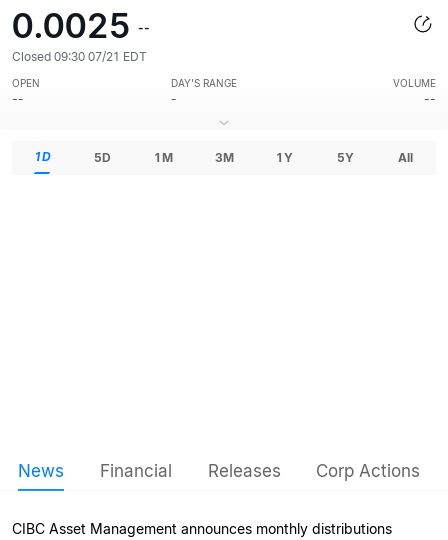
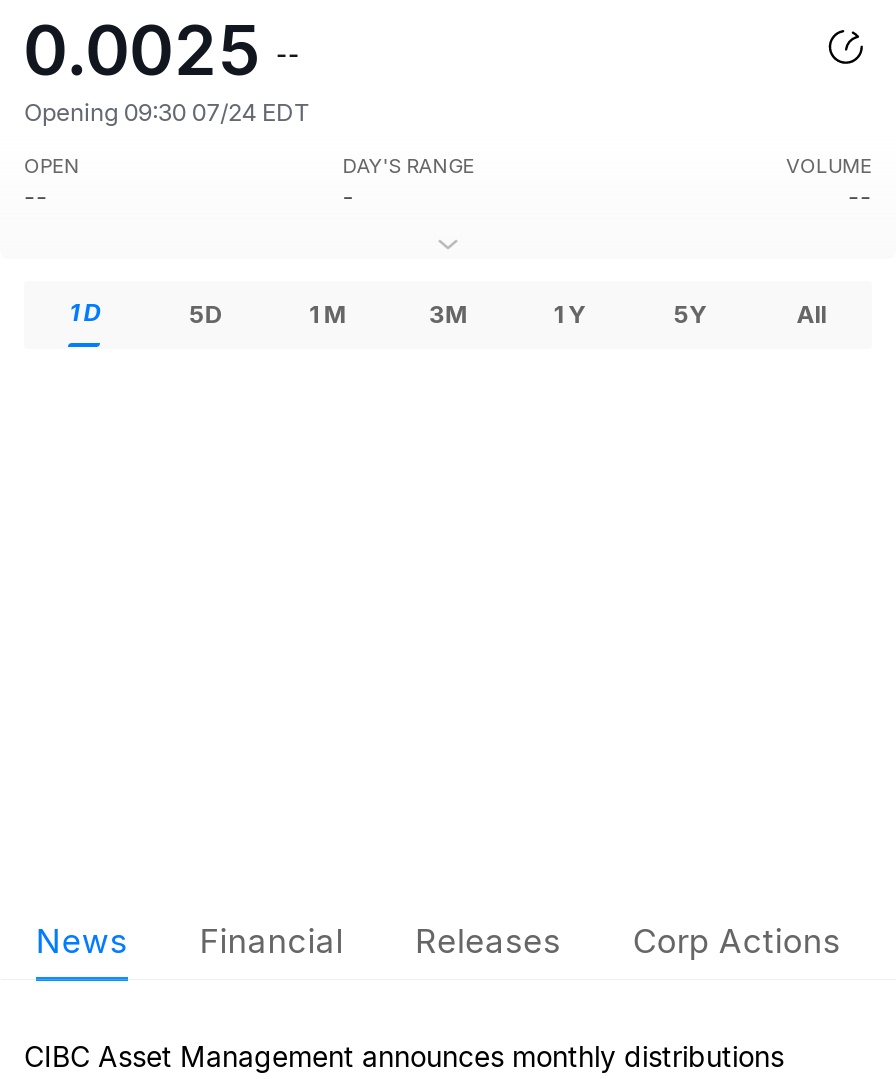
[12,49,147,64] Closed 09:30 07/21 EDT -> [24,97,310,127] Opening 09:30 07/24 EDT

